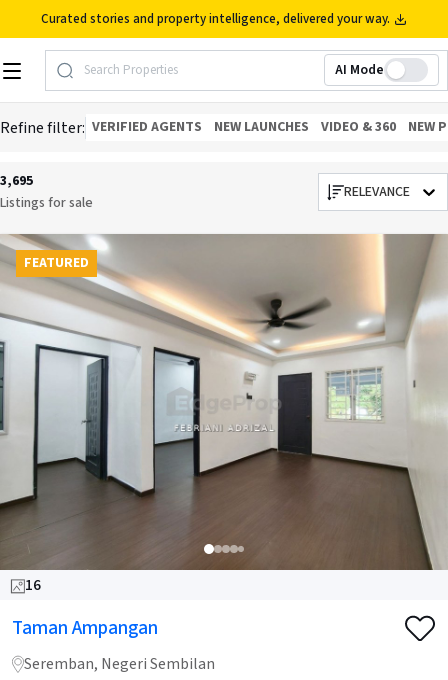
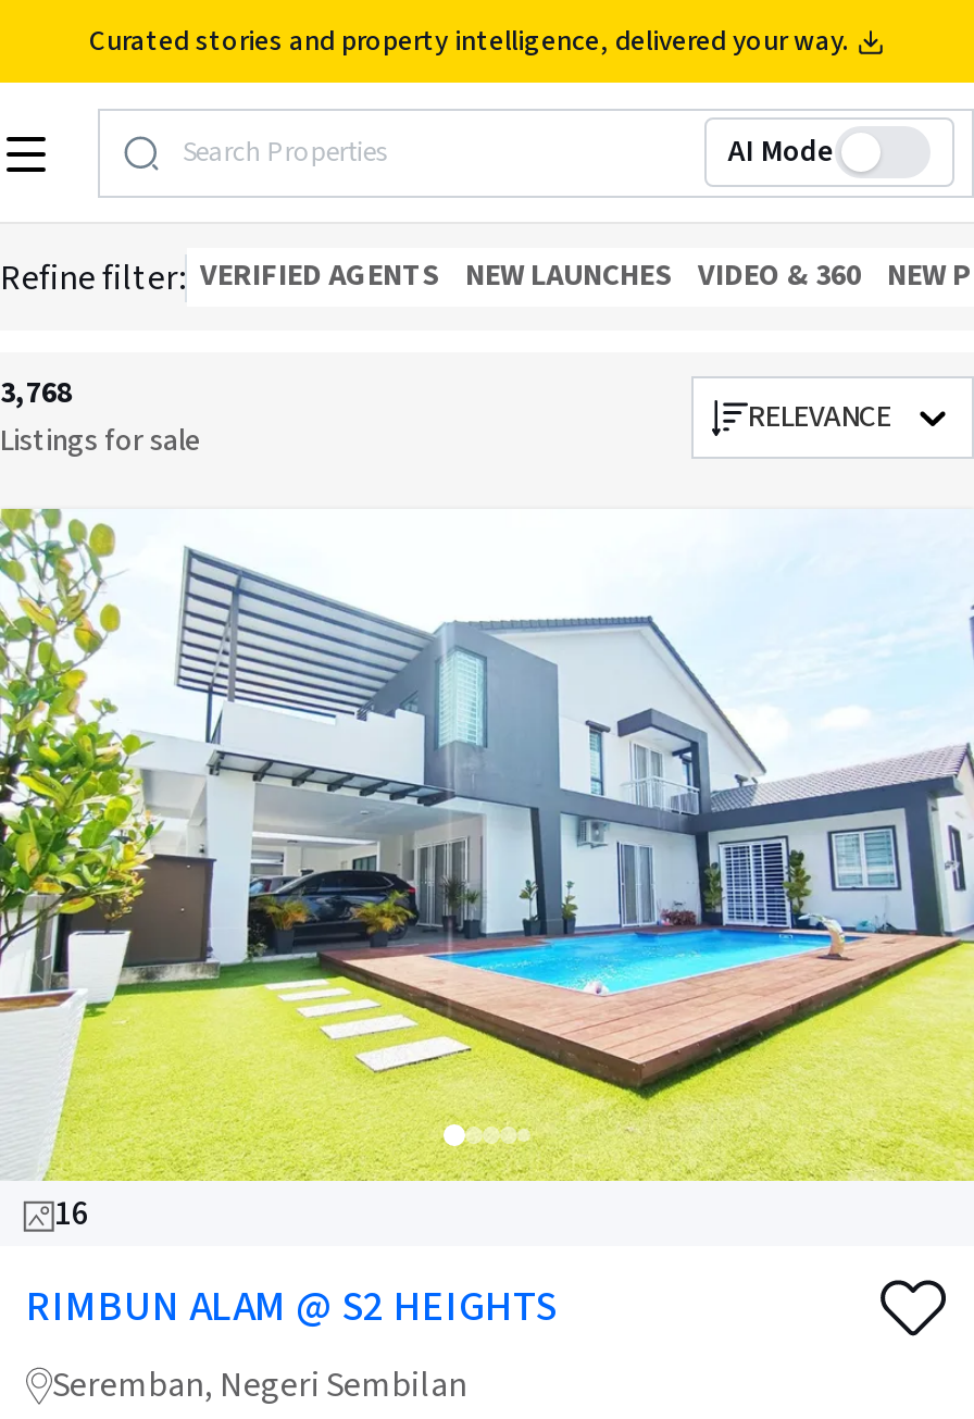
[0,171,33,191] 3,695 -> [0,372,72,415] 3,768
[3,233,445,571] [image] -> [7,509,967,1183] [image]
[24,253,89,273] FEATURED -> none
[12,615,158,642] Taman Ampangan -> [26,1278,557,1337] RIMBUN ALAM @ S2 HEIGHTS

